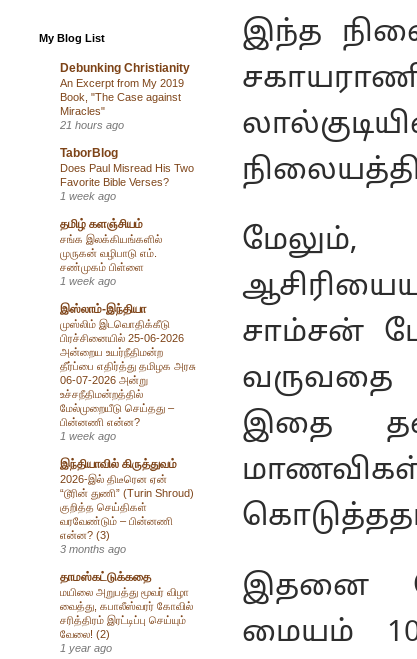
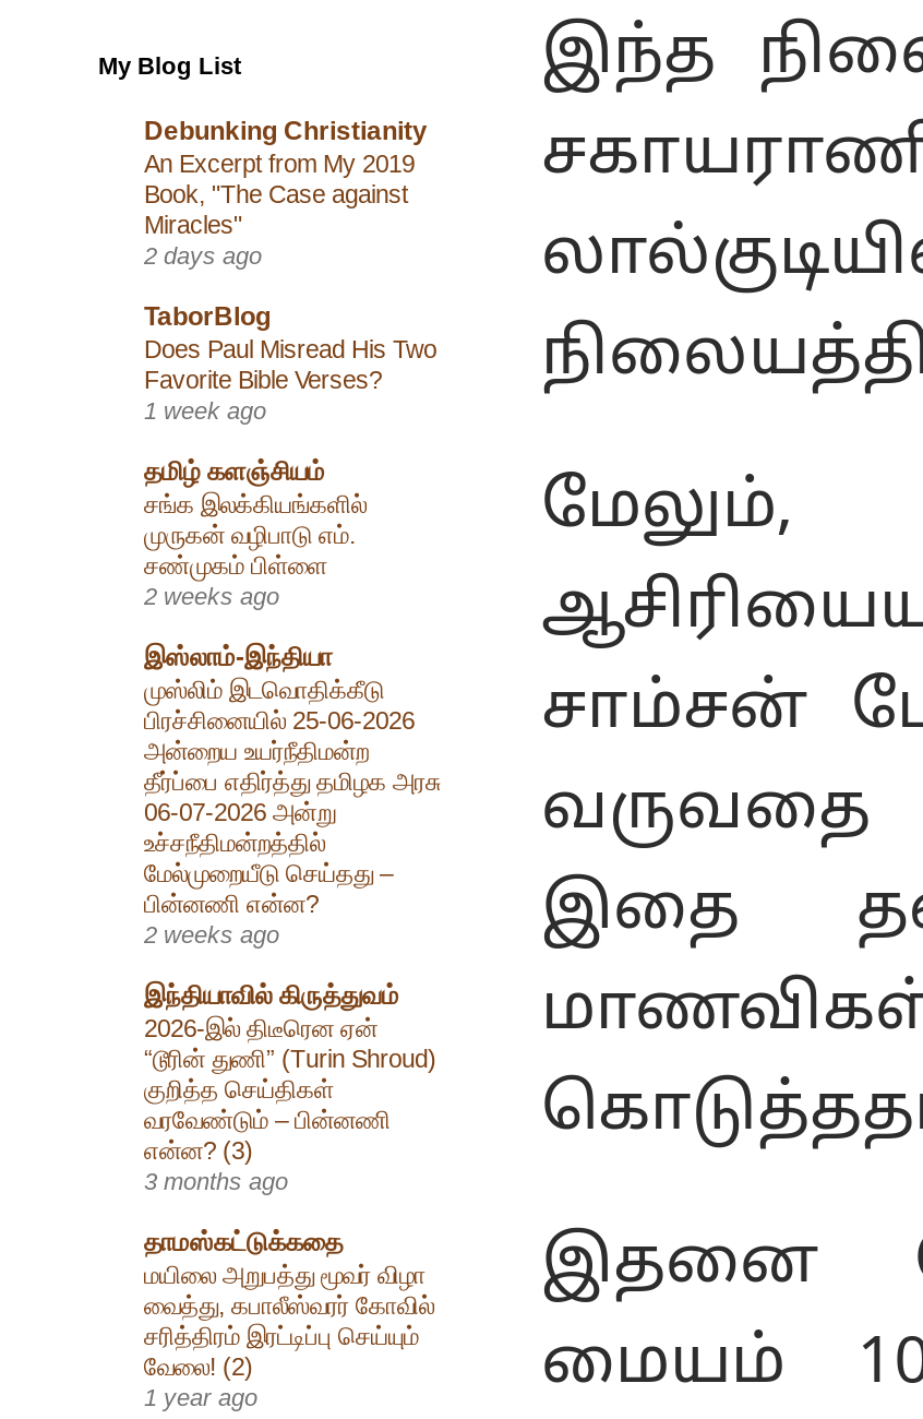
[60,119,124,131] 21 hours ago -> [144,242,262,268] 2 days ago
[60,275,116,287] 1 week ago -> [144,582,279,609] 2 weeks ago
[60,430,116,442] 1 week ago -> [144,921,279,947] 2 weeks ago

